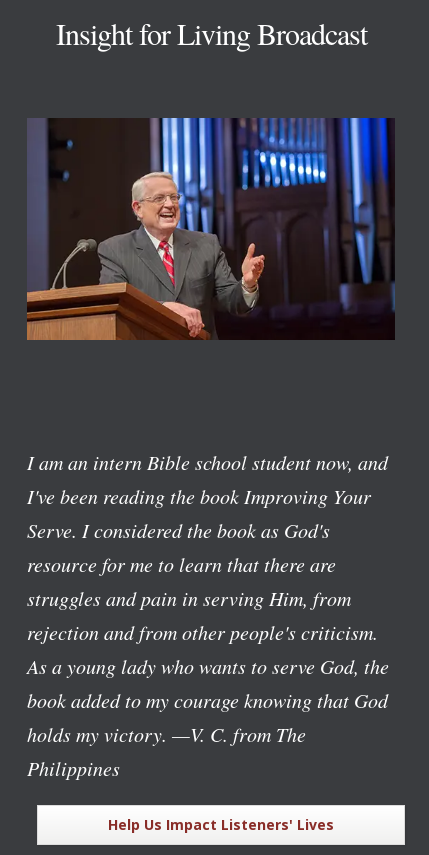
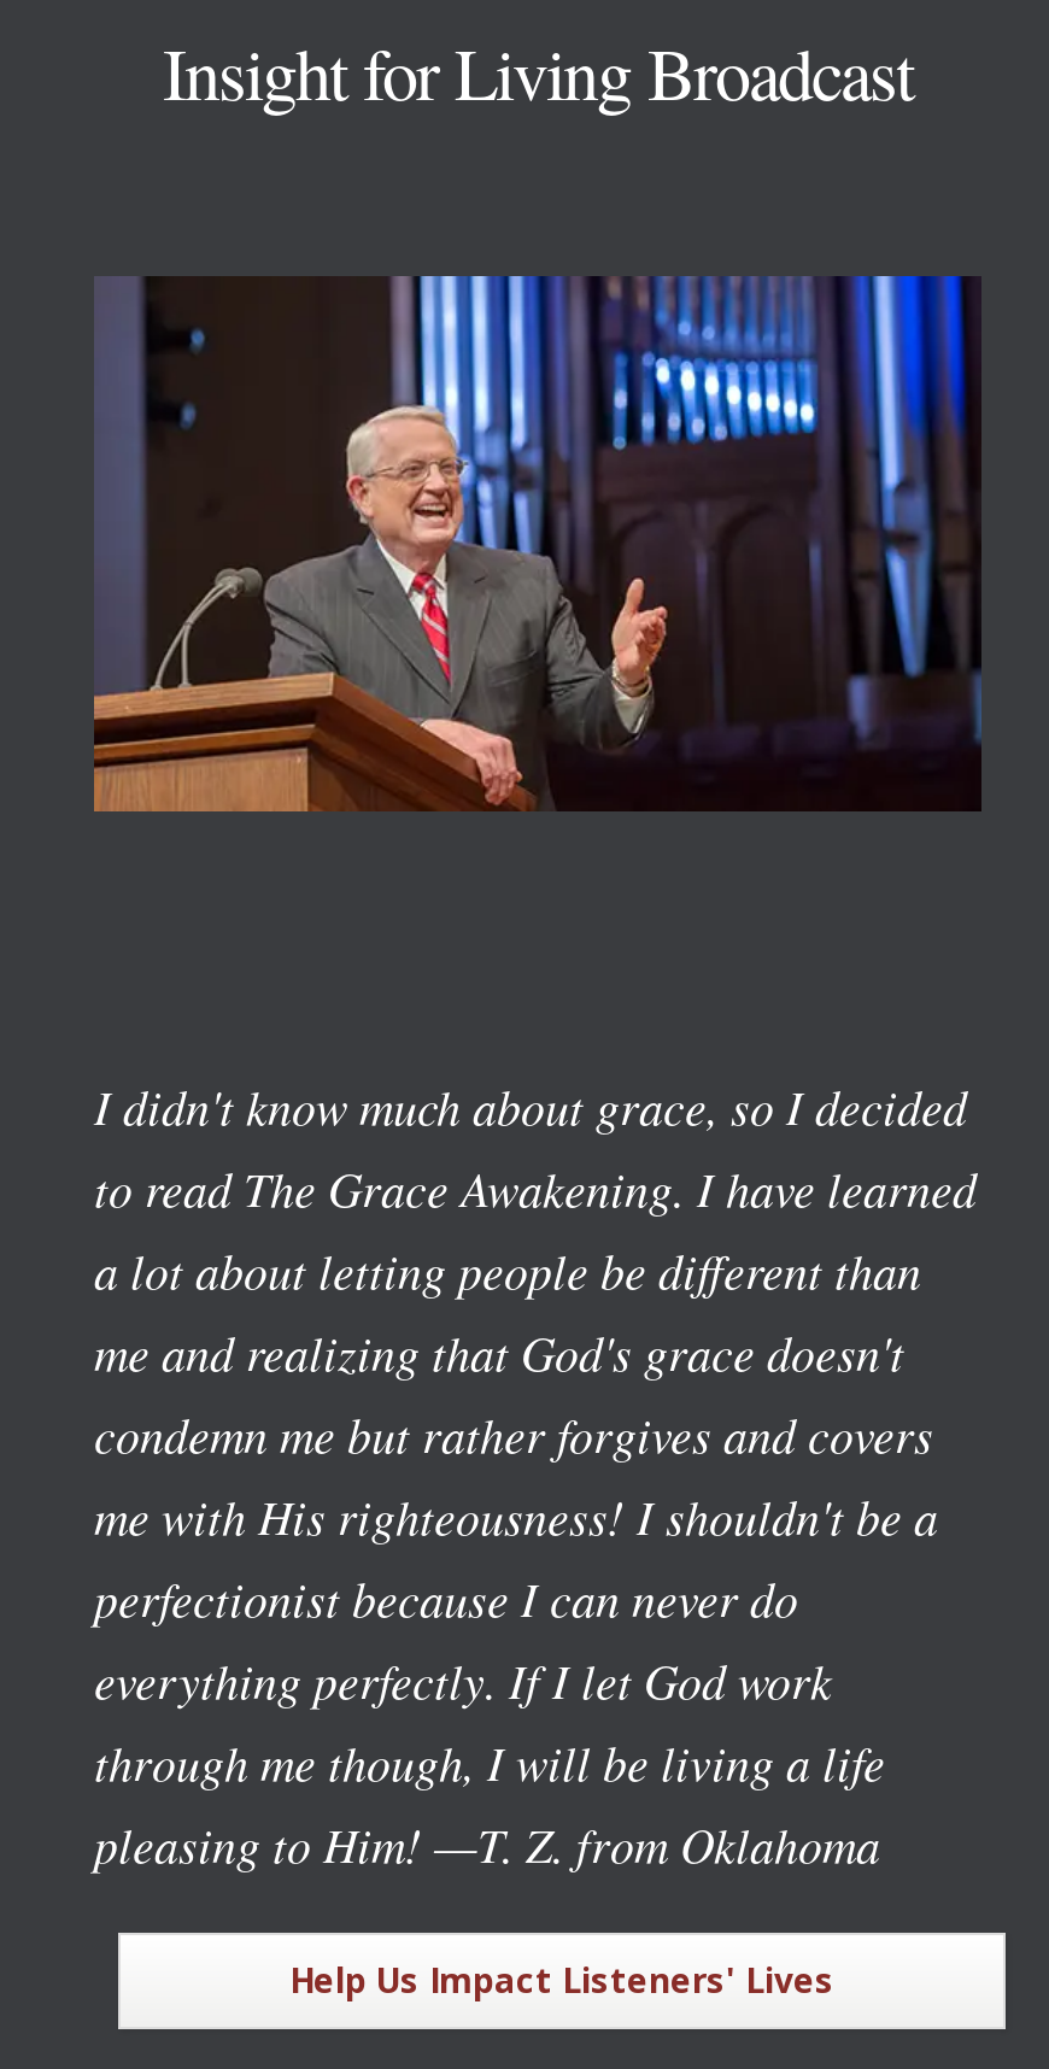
[27,449,389,781] I am an intern Bible school student now, and | I've been reading the book Improving Your | Serve. I considered the book as God's | resource for me to learn that there are | struggles and pain in serving Him, from | rejection and from other people's criticism. | As a young lady who wants to serve God, the | book added to my courage knowing that God | holds my victory. —V. C. from The | Philippines -> [94,1074,977,1875] I didn't know much about grace, so I decided | to read The Grace Awakening. I have learned | a lot about letting people be different than | me and realizing that God's grace doesn't | condemn me but rather forgives and covers | me with His righteousness! I shouldn't be a | perfectionist because I can never do | everything perfectly. If I let God work | through me though, I will be living a life | pleasing to Him! —T. Z. from Oklahoma

